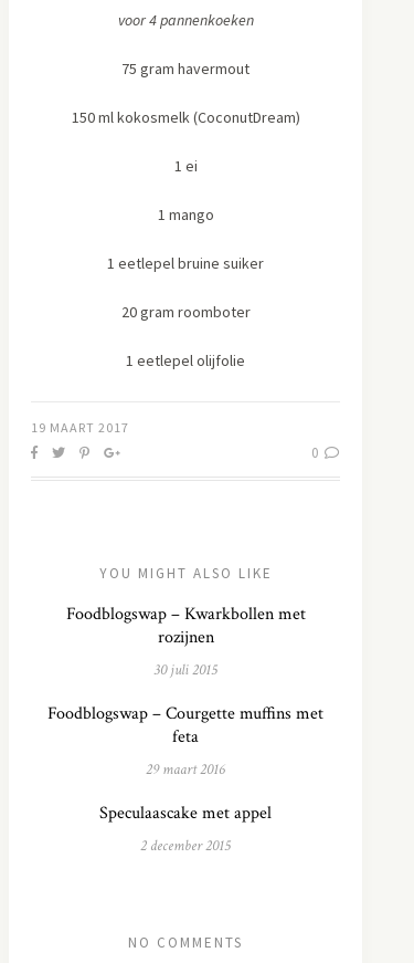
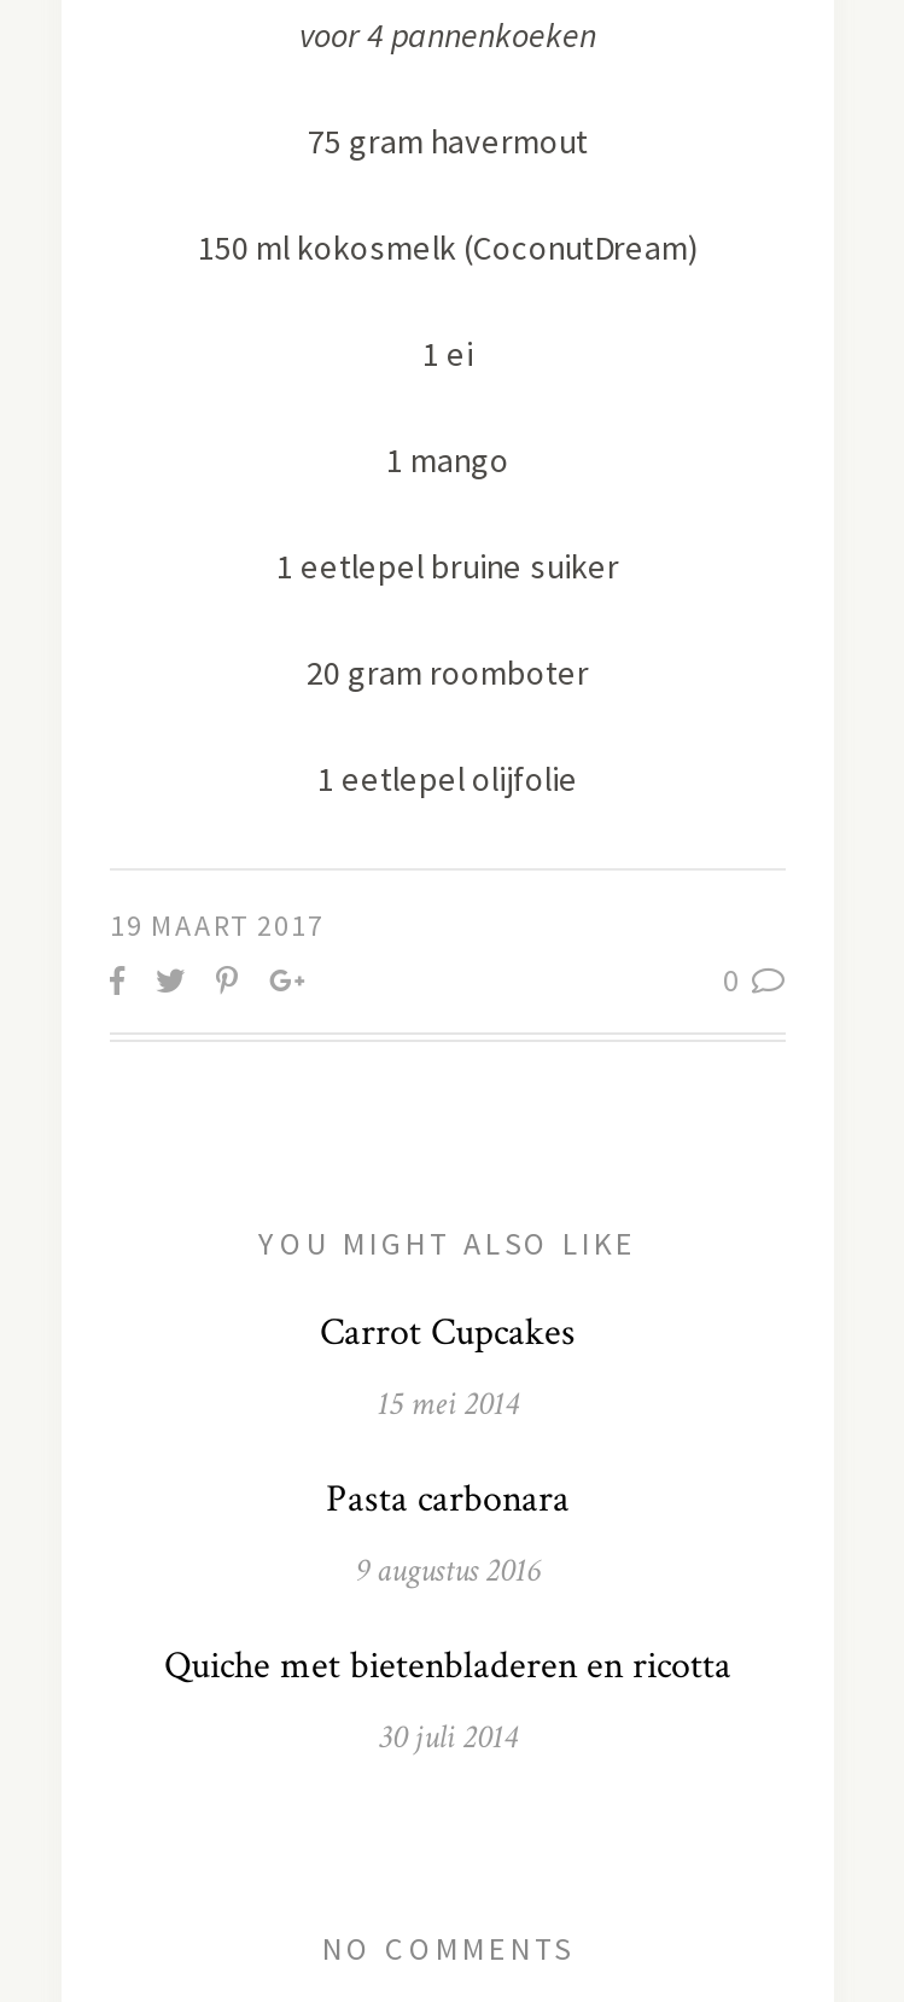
[66,602,305,648] Foodblogswap – Kwarkbollen met | rozijnen -> [320,1306,576,1357] Carrot Cupcakes
[153,660,217,679] 30 juli 2015 -> [377,1381,519,1425] 15 mei 2014
[47,702,323,748] Foodblogswap – Courgette muffins met | feta -> [326,1473,570,1524] Pasta carbonara
[146,759,225,779] 29 maart 2016 -> [355,1548,541,1591] 9 augustus 2016
[99,801,272,824] Speculaascake met appel -> [164,1640,731,1690] Quiche met bietenbladeren en ricotta
[140,835,231,855] 2 december 2015 -> [378,1715,518,1758] 30 juli 2014

